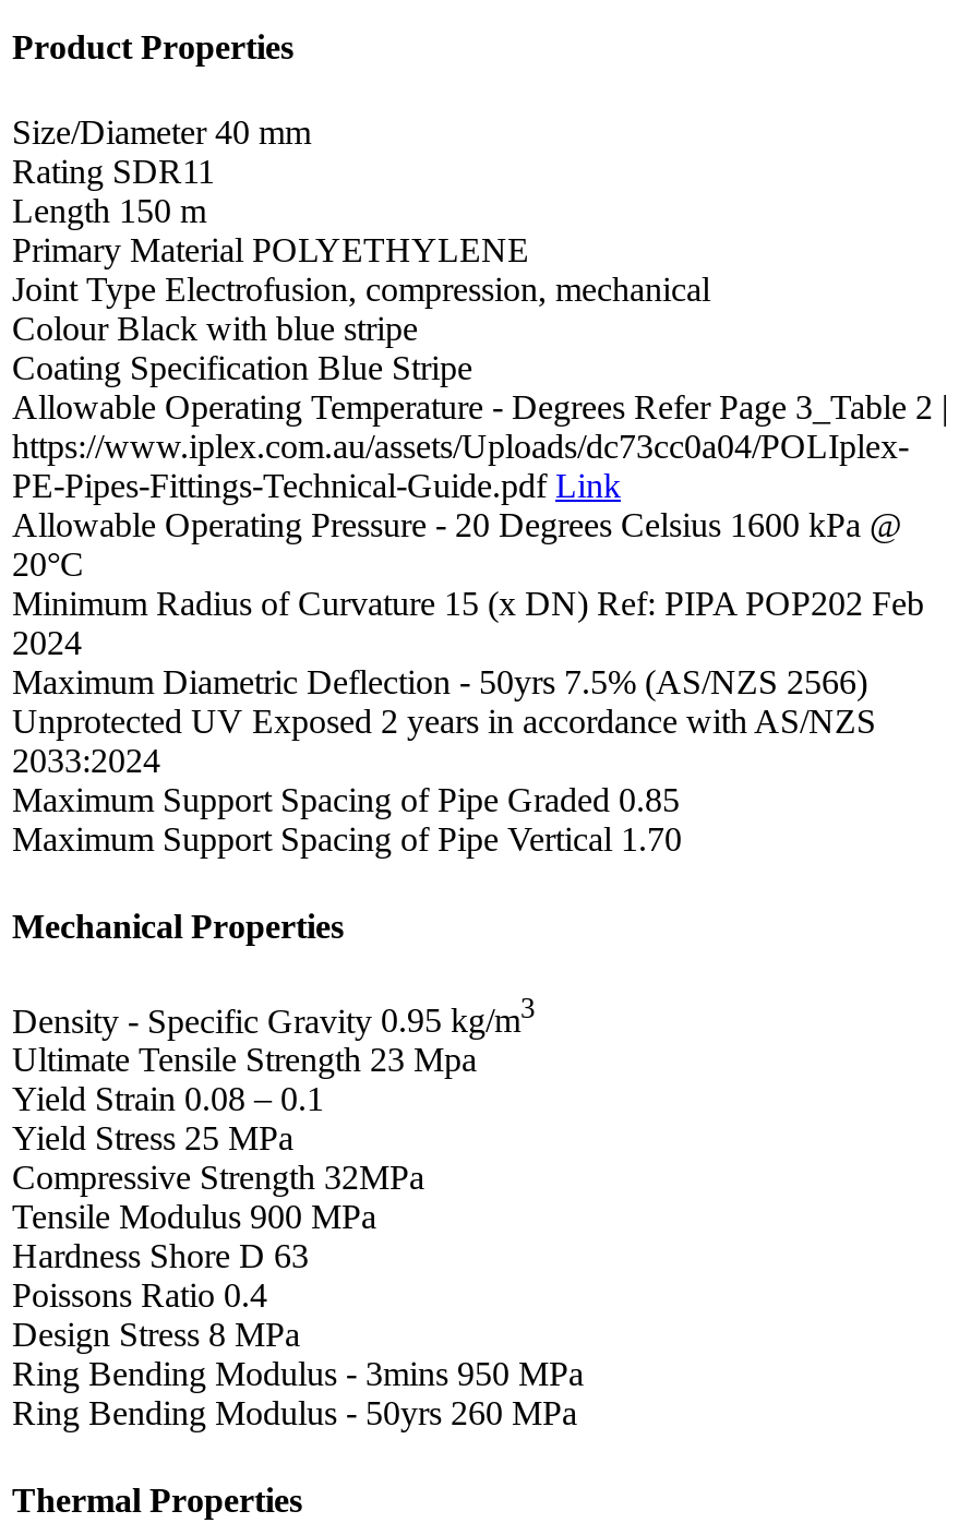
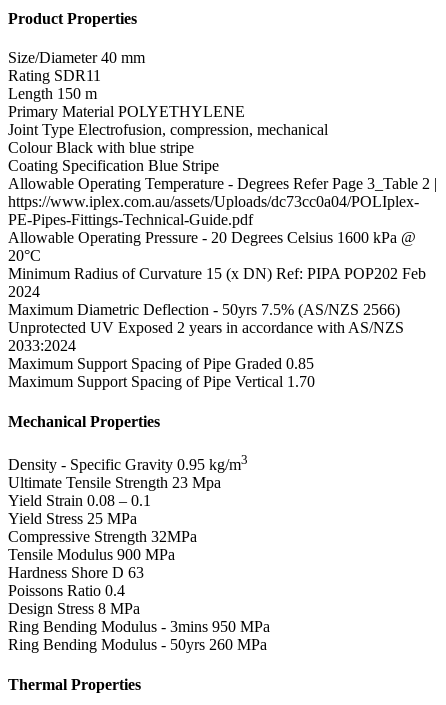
[12,468,621,505] PE-Pipes-Fittings-Technical-Guide.pdf Link -> [8,211,253,228] PE-Pipes-Fittings-Technical-Guide.pdf

